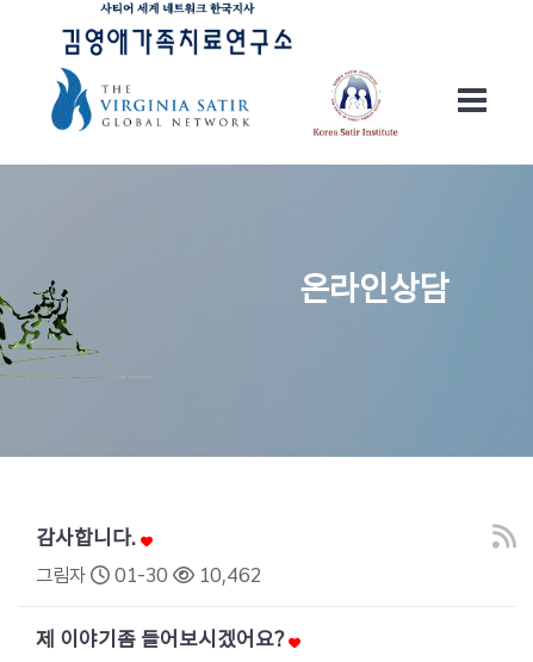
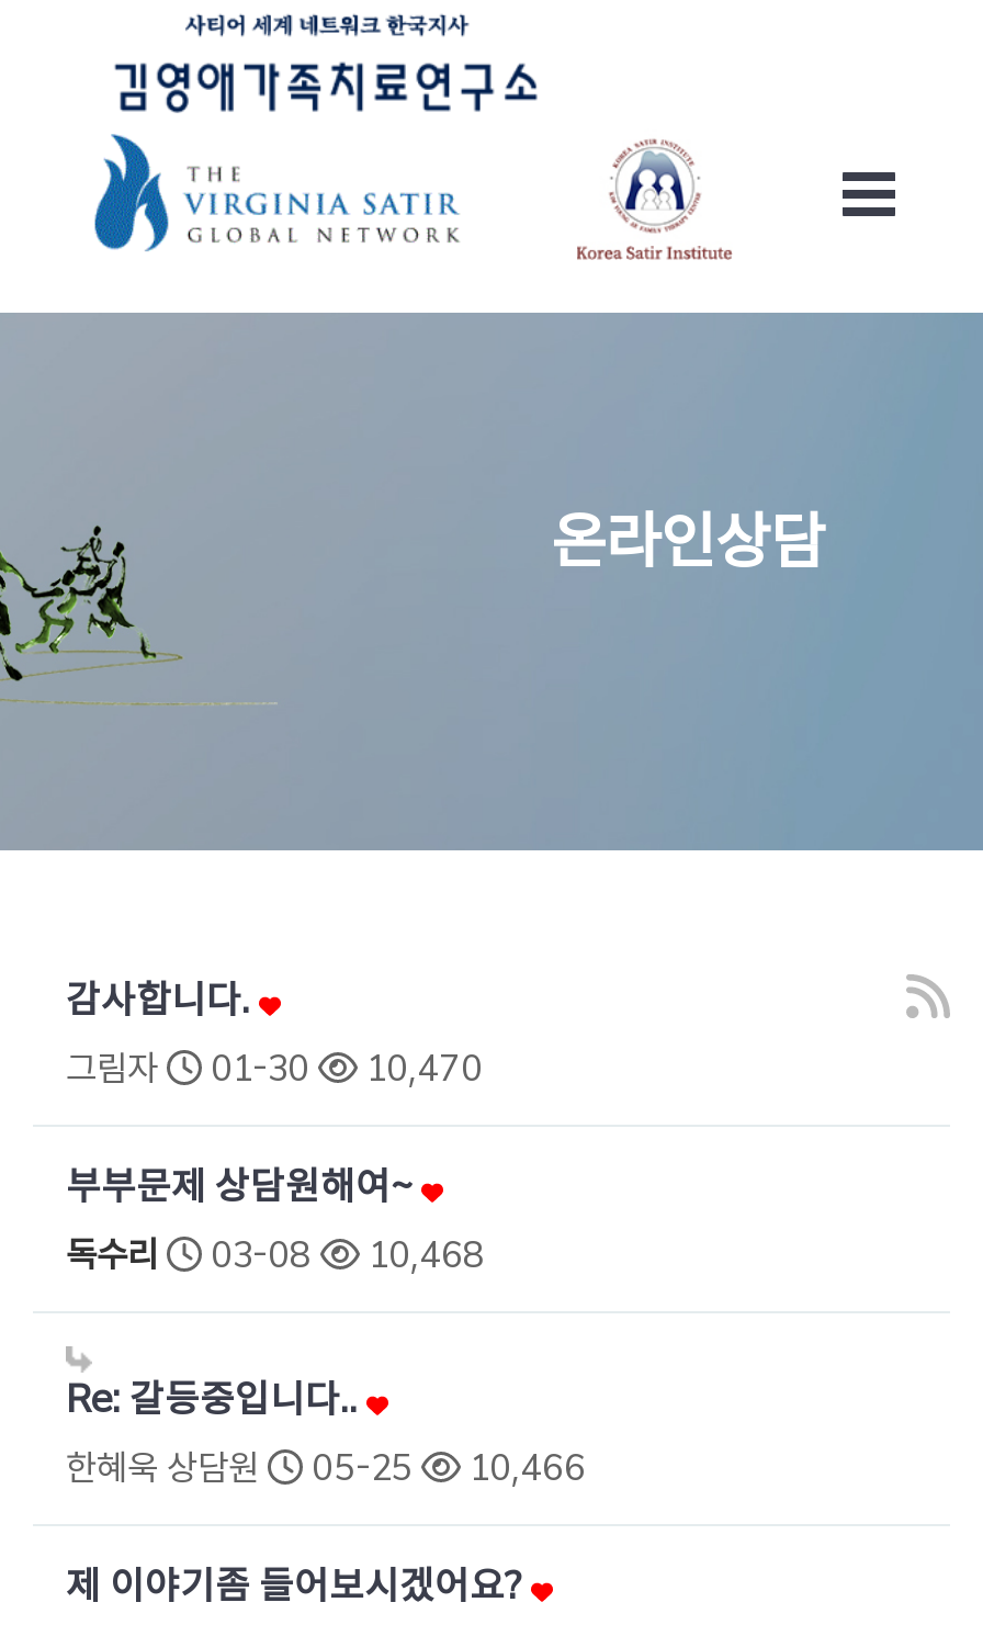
[194,563,261,589] 10,462 -> [66,1047,586,1492] 10,470 | 부부문제 상담원해여~ | 독수리 | 03-08 | 10,468 | Re: 갈등중입니다.. | 한혜욱 상담원 | 05-25 | 10,466

